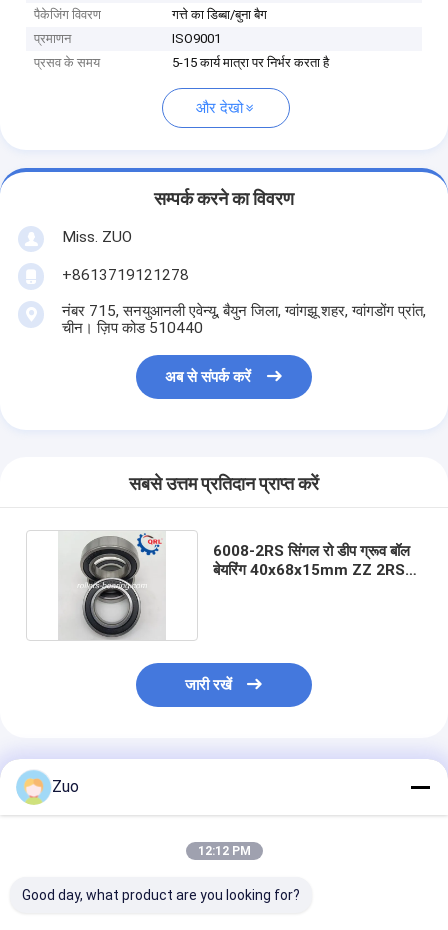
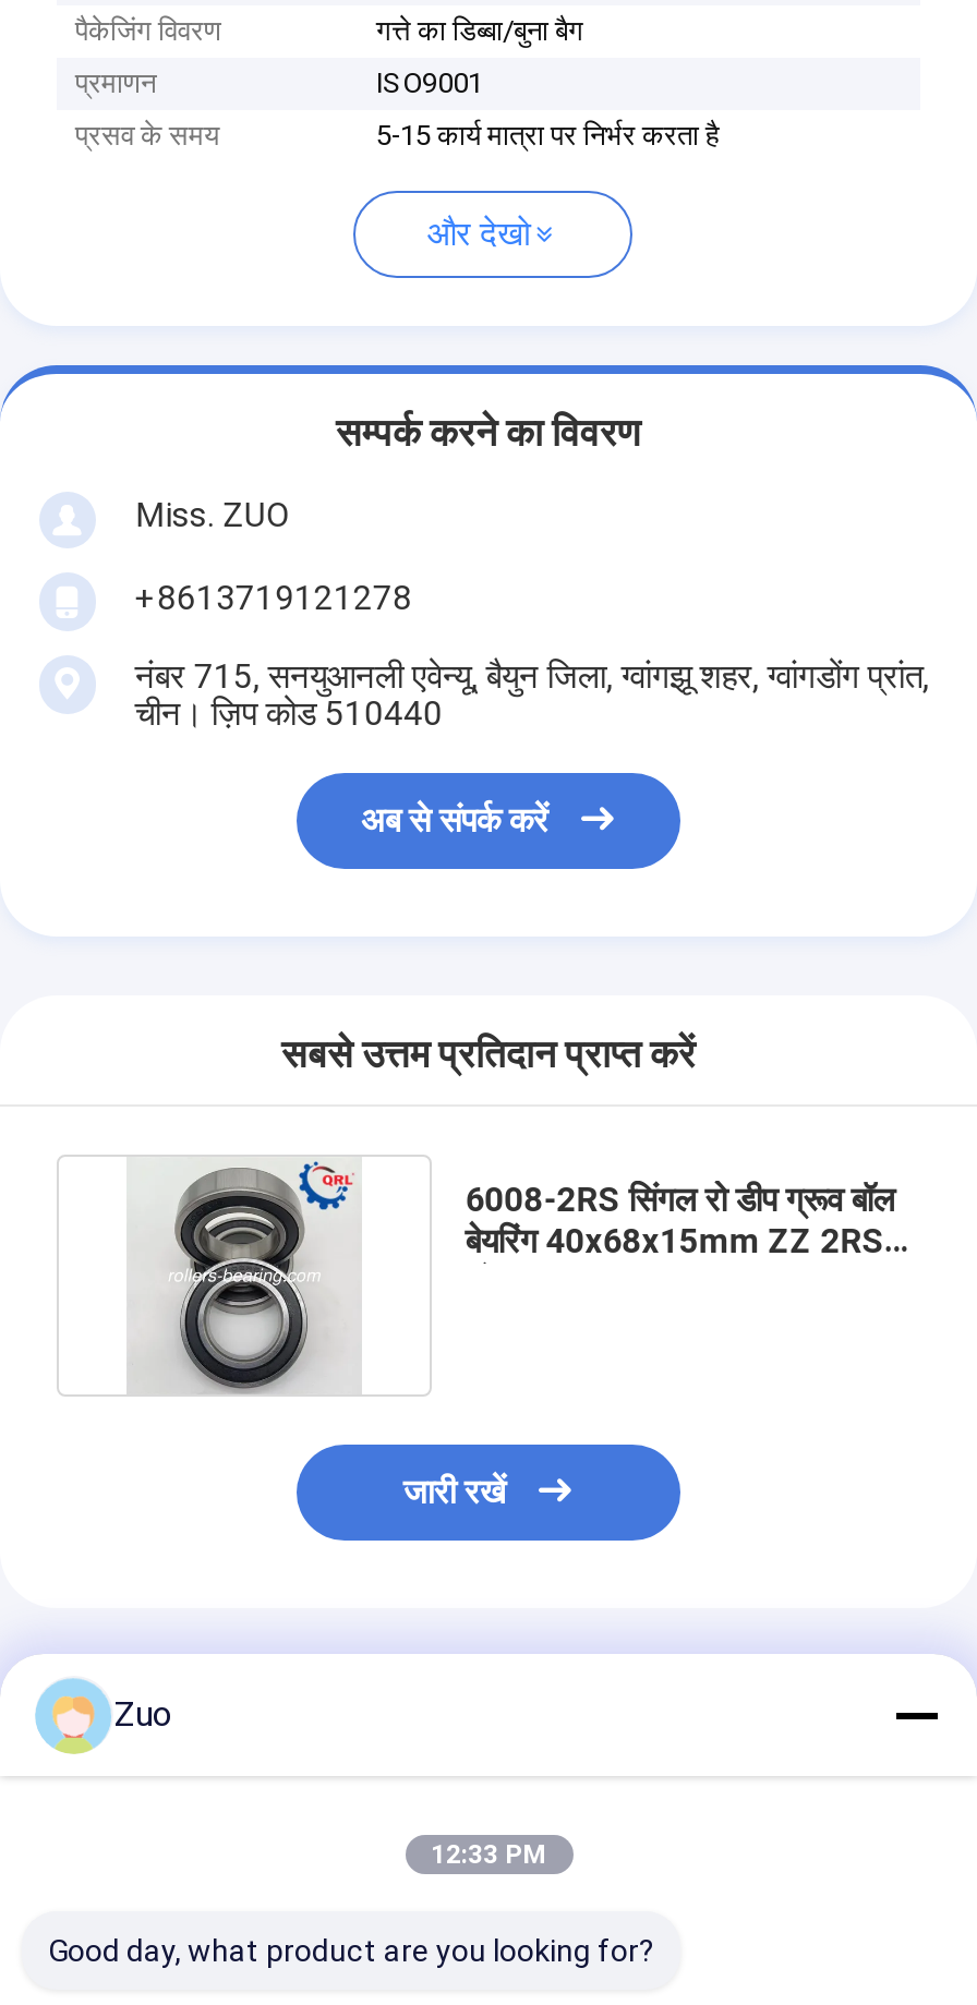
[197,844,250,858] 12:12 PM -> [431,1839,546,1870] 12:33 PM

